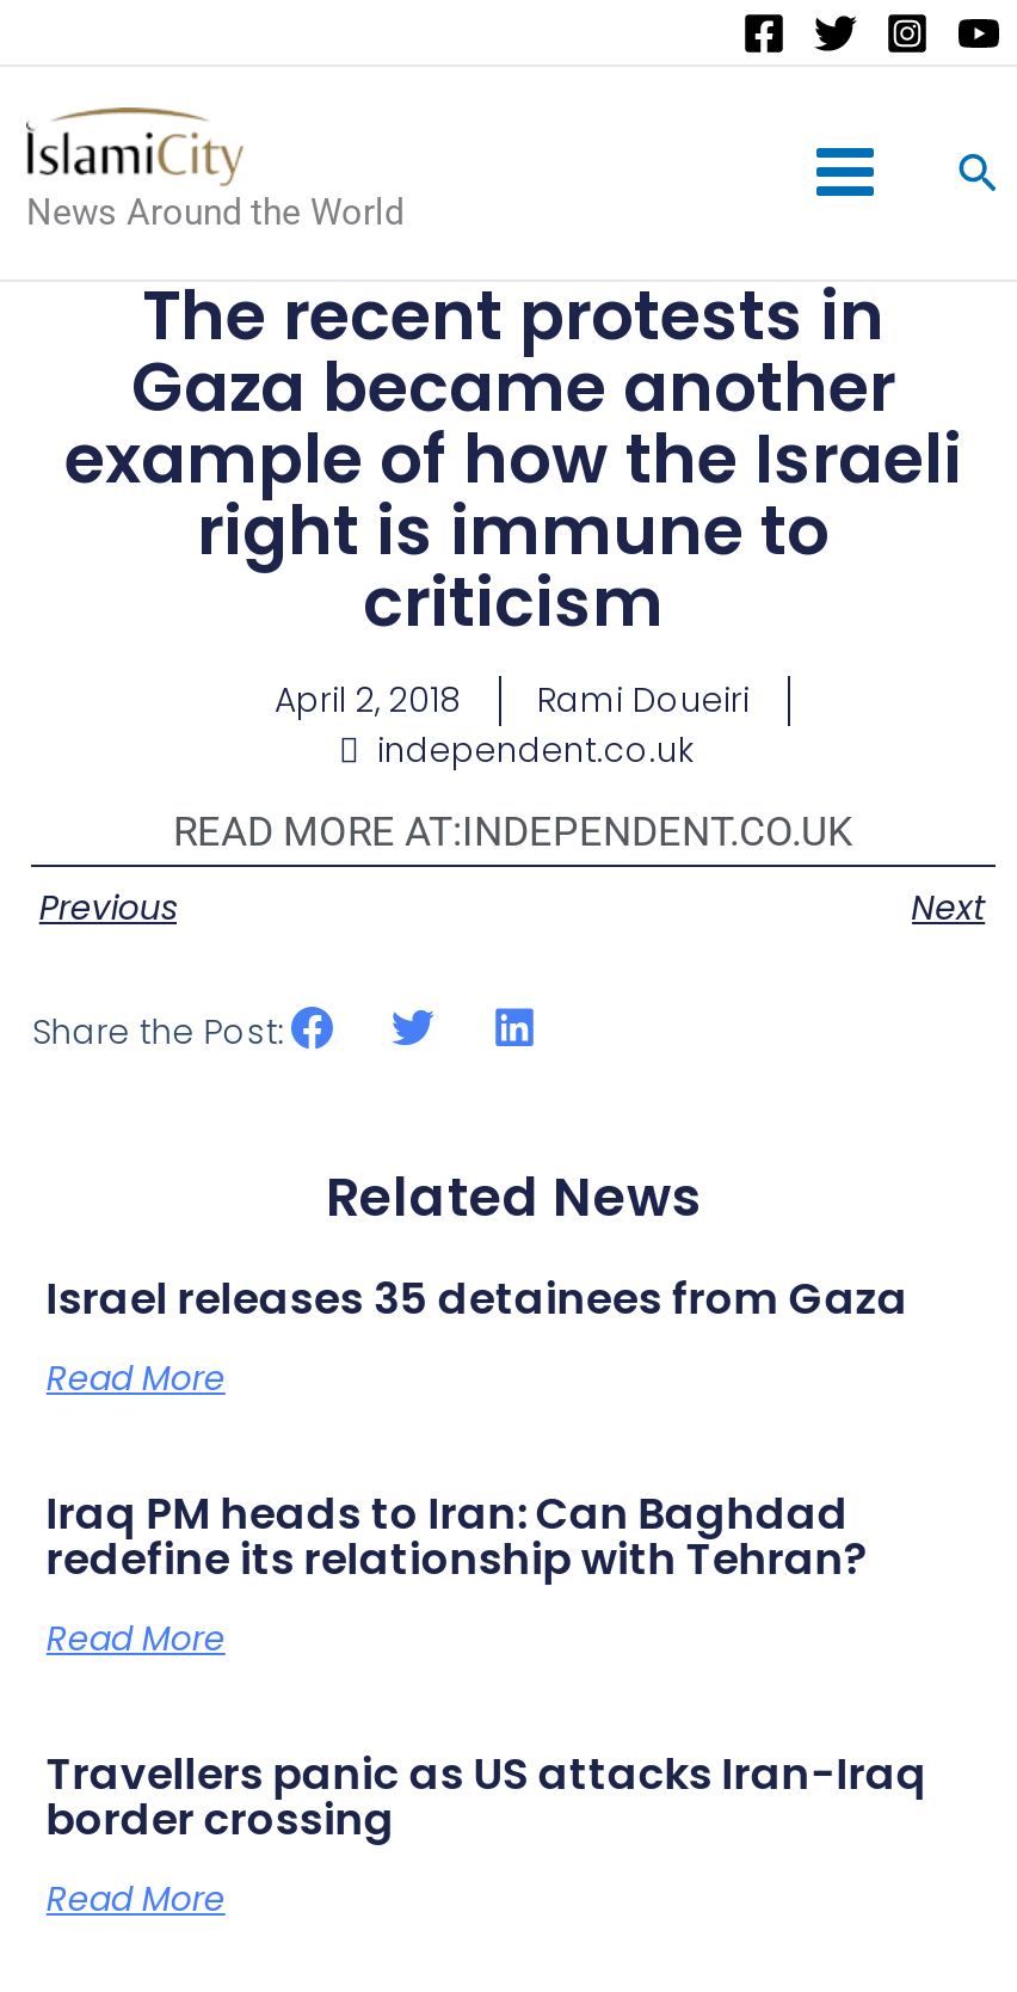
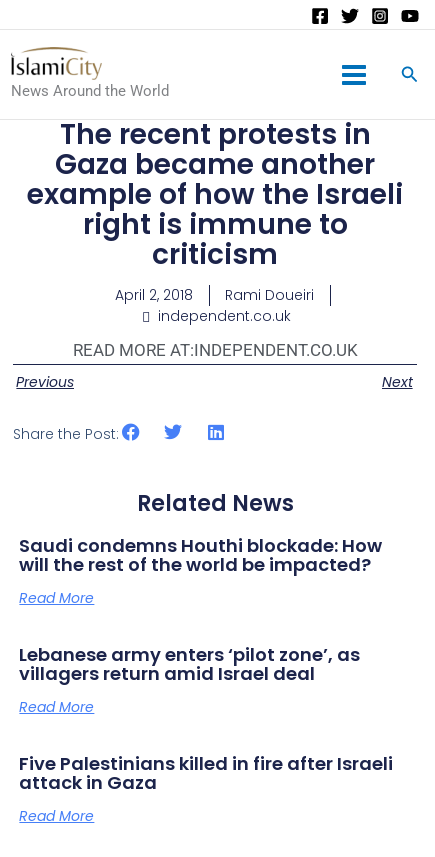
[46,1267,908,1327] Israel releases 35 detainees from Gaza -> [19,533,382,577] Saudi condemns Houthi blockade: How | will the rest of the world be impacted?
[46,1482,868,1587] Iraq PM heads to Iran: Can Baghdad | redefine its relationship with Tehran? -> [19,642,360,686] Lebanese army enters ‘pilot zone’, as | villagers return amid Israel deal
[46,1742,927,1847] Travellers panic as US attacks Iran-Iraq | border crossing -> [19,751,393,795] Five Palestinians killed in fire after Israeli | attack in Gaza

